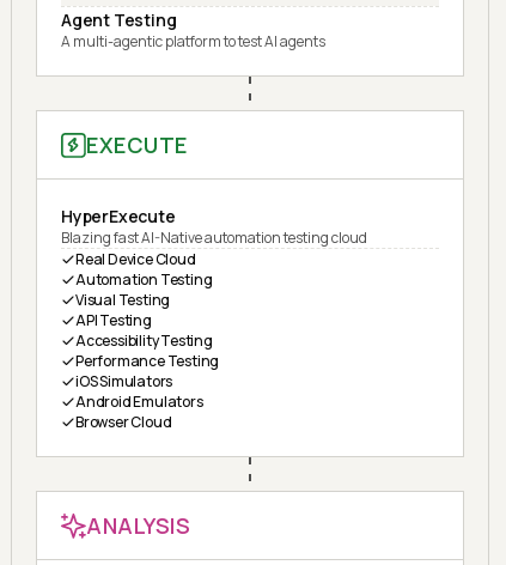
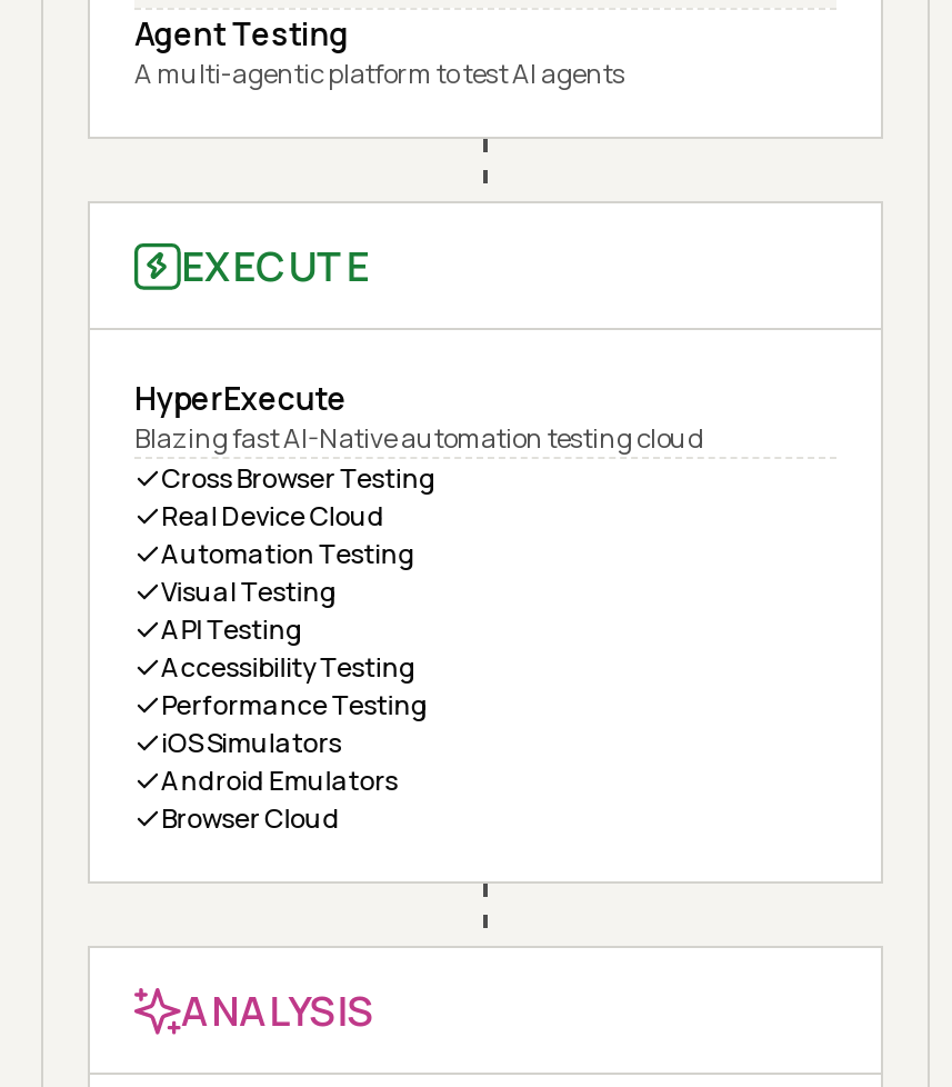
none -> [161,459,436,497] Cross Browser Testing

